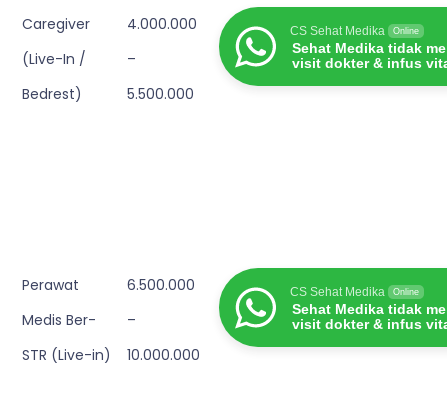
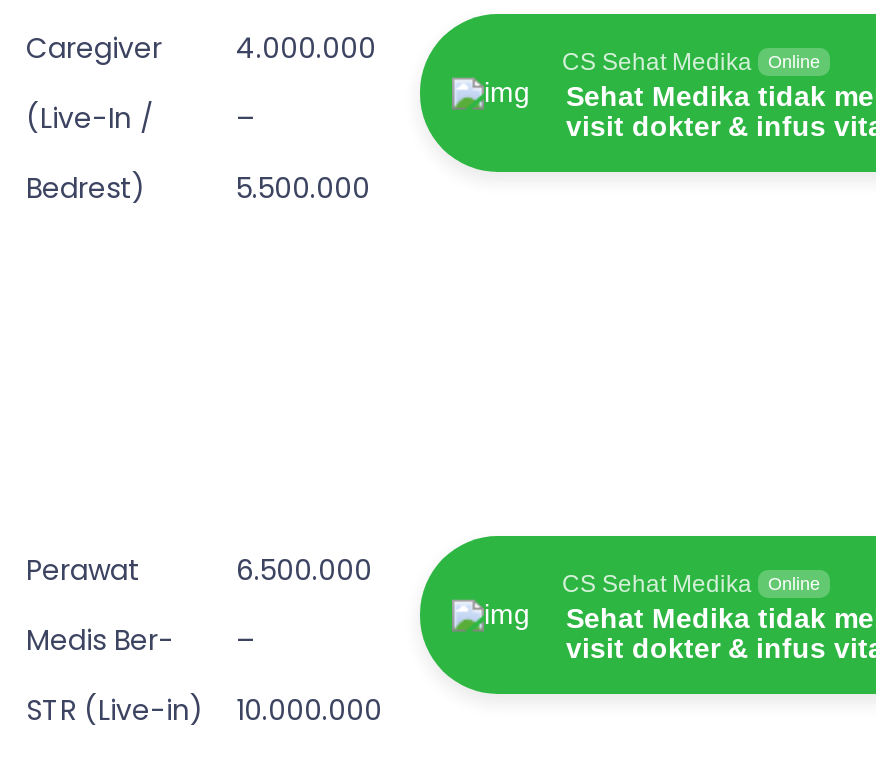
[234,25,277,68] [image] -> [452,52,534,134] [image]
[234,286,277,329] [image] -> [452,574,534,656] [image]

